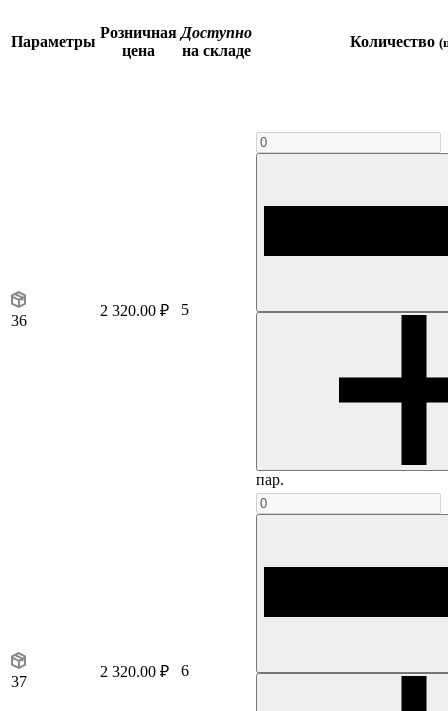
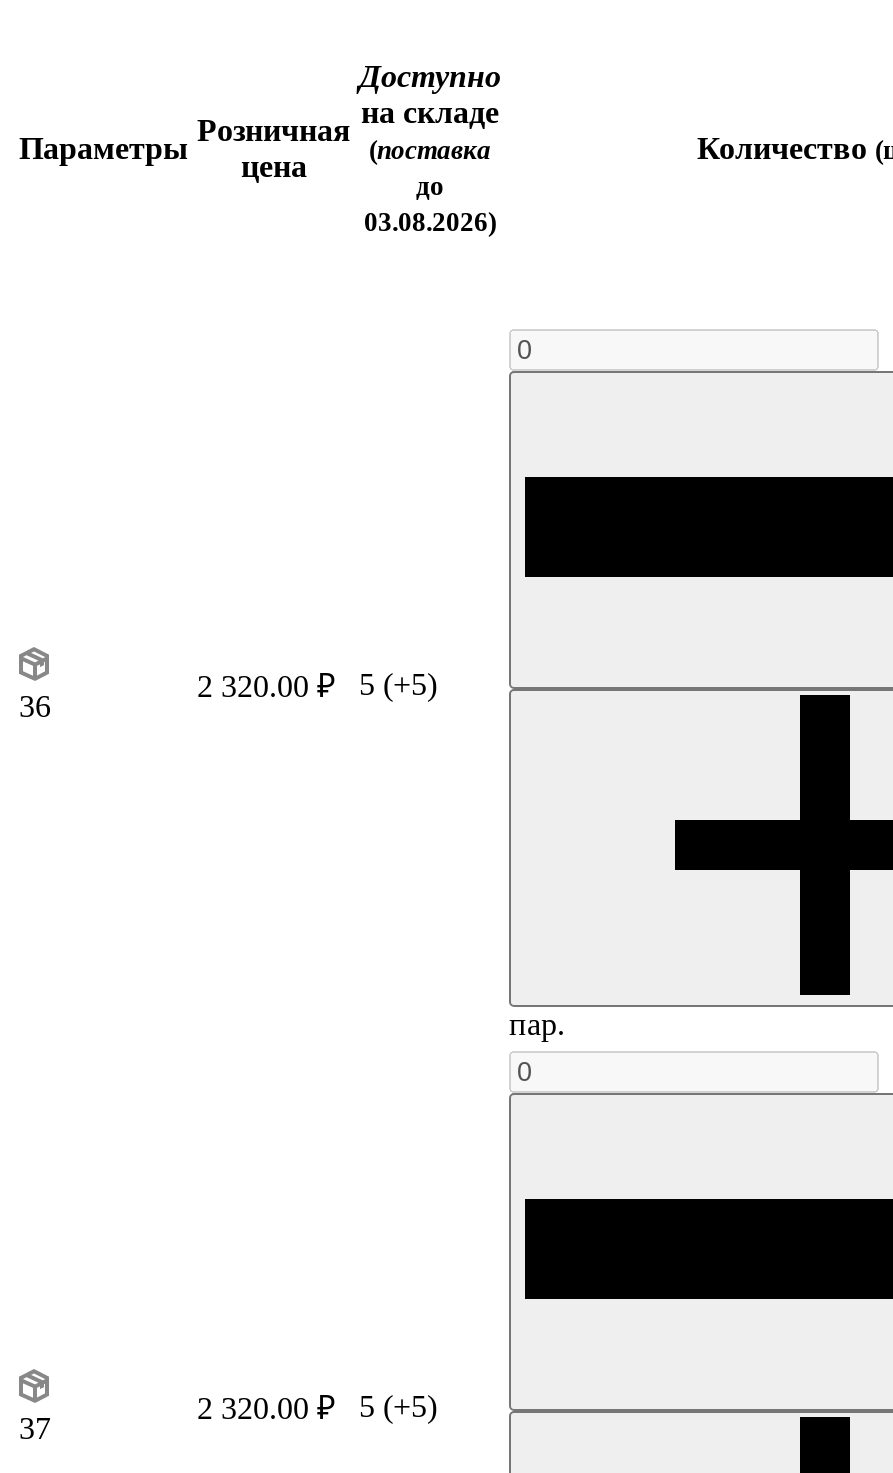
none -> [364,135,496,237] (поставка | до | 03.08.2026)
[100,301,189,319] 2 320.00 ₽ 5 -> [197,667,437,703] 2 320.00 ₽ 5 (+5)
[100,662,189,680] 2 320.00 ₽ 6 -> [197,1389,437,1425] 2 320.00 ₽ 5 (+5)

